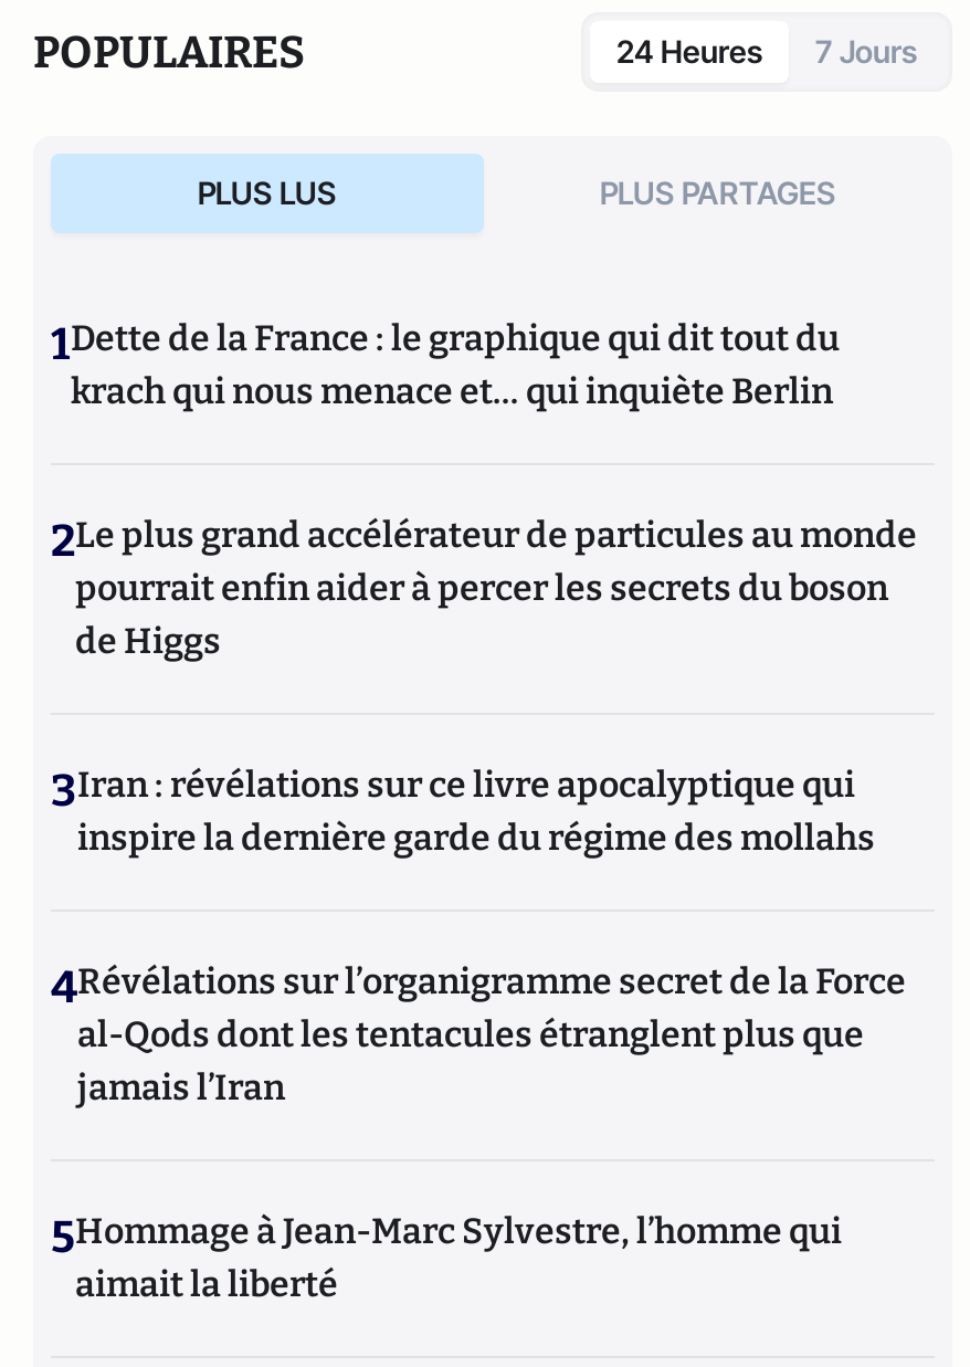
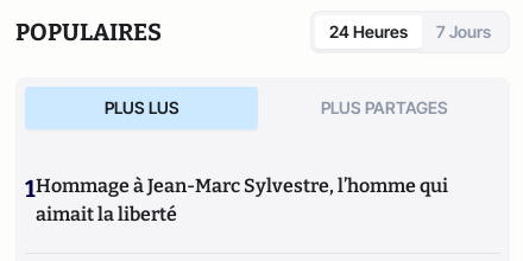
[51,317,917,1263] 1Dette de la France : le graphique qui dit tout du | krach qui nous menace et… qui inquiète Berlin | 2Le plus grand accélérateur de particules au monde | pourrait enfin aider à percer les secrets du boson | de Higgs | 3Iran : révélations sur ce livre apocalyptique qui | inspire la dernière garde du régime des mollahs | 4Révélations sur l’organigramme secret de la Force | al-Qods dont les tentacules étranglent plus que | jamais l’Iran | 5Hommage à Jean-Marc Sylvestre, l’homme qui -> [25,174,448,203] 1Hommage à Jean-Marc Sylvestre, l’homme qui

